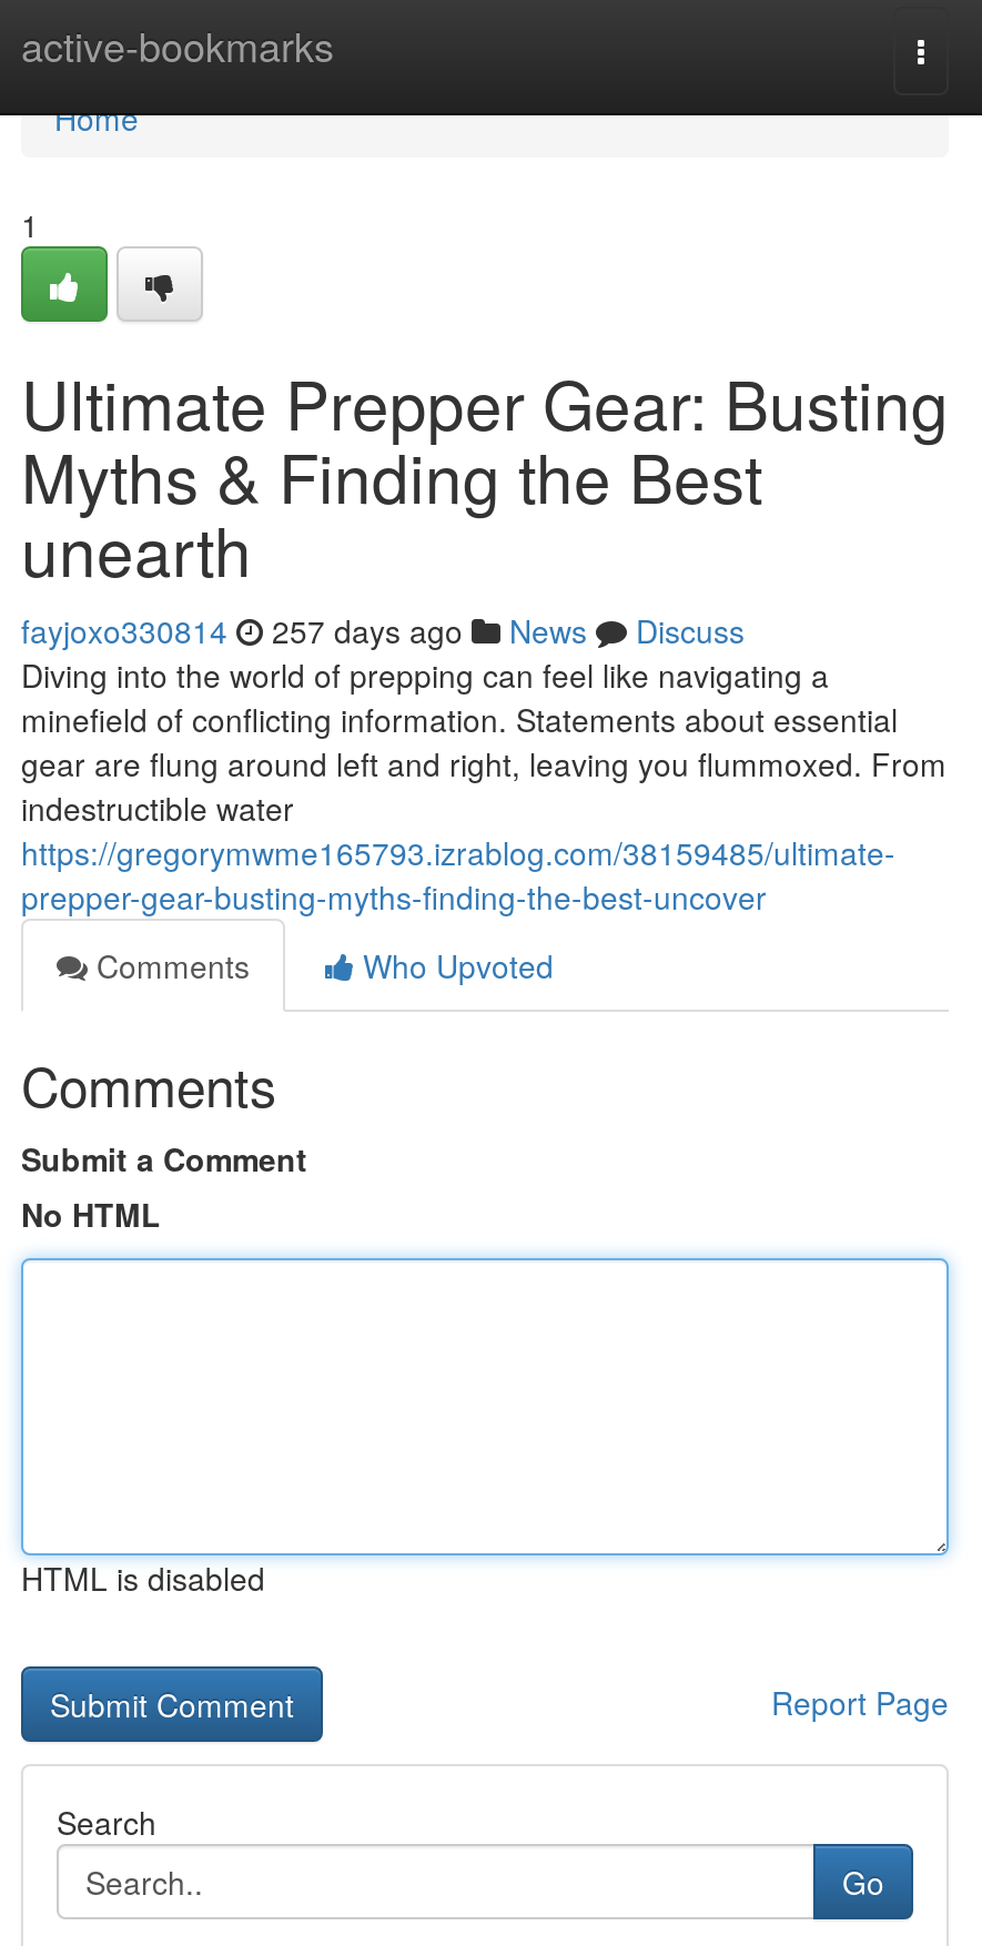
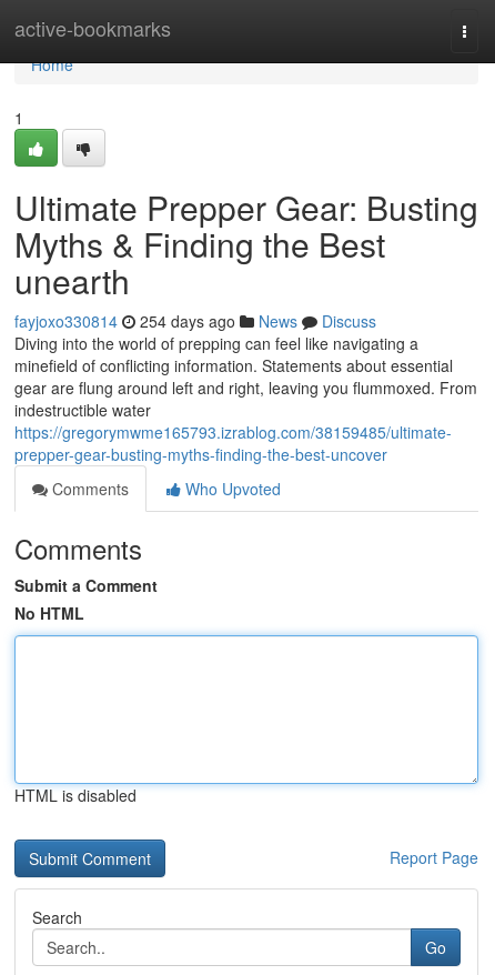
[21,608,745,652] fayjoxo330814 257 days ago News Discuss -> [14,310,376,332] fayjoxo330814 254 days ago News Discuss

